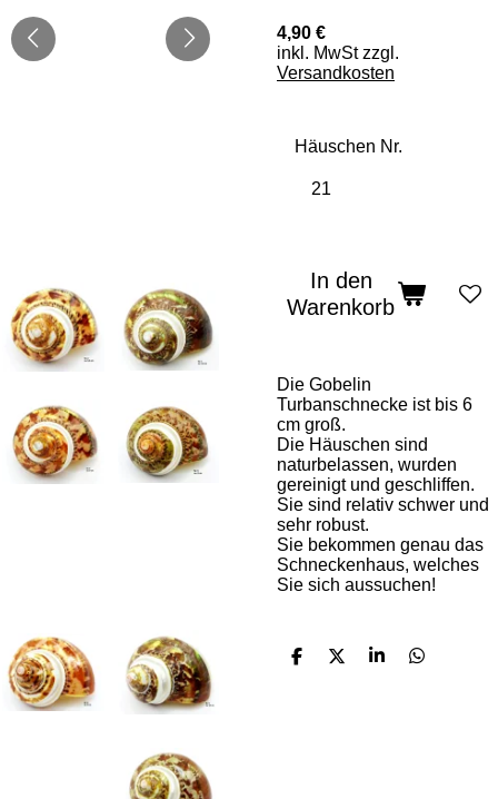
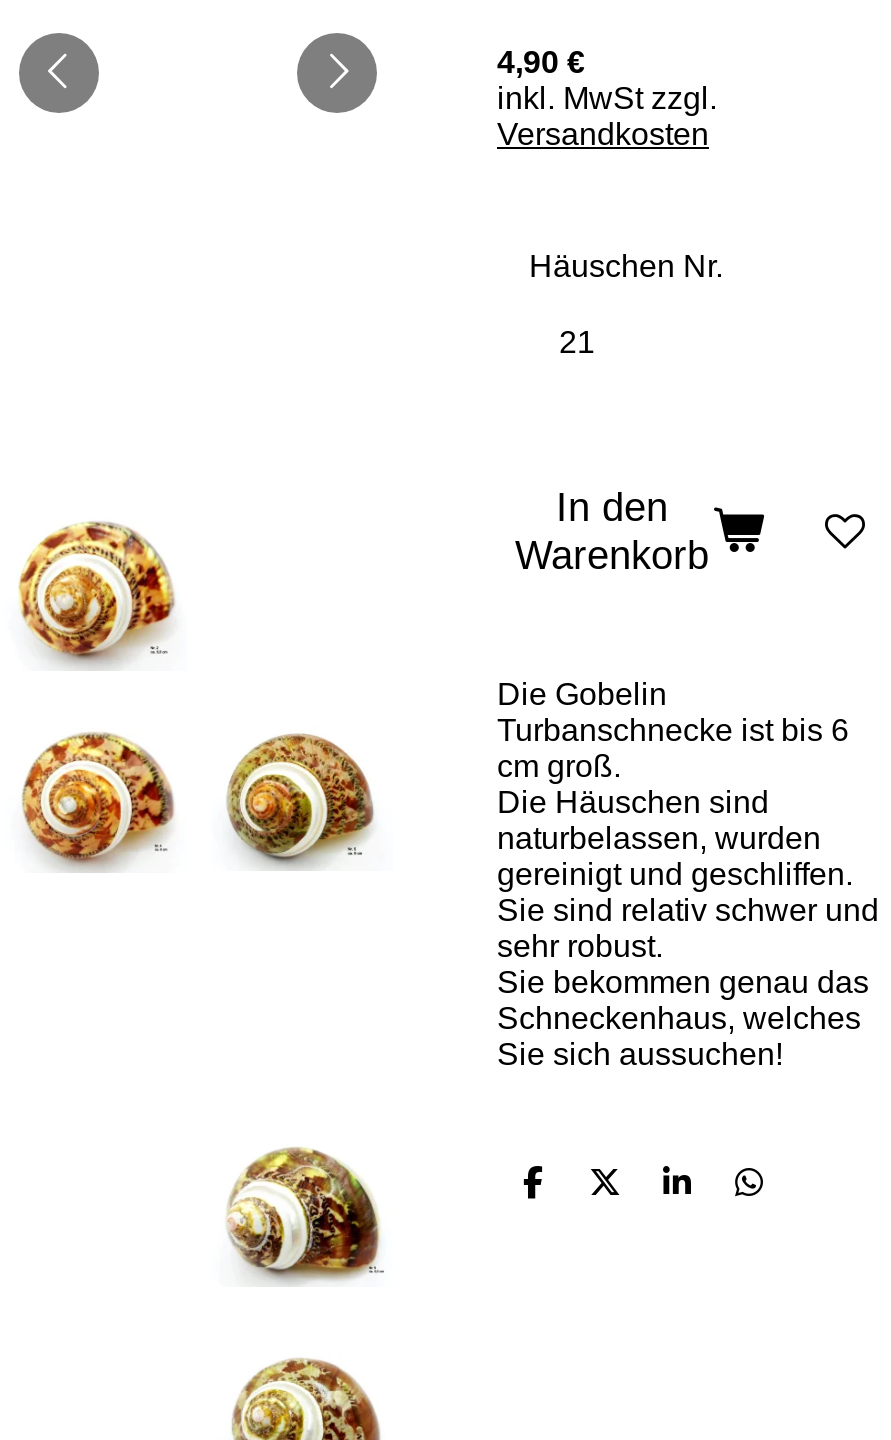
[123,288,213,371] [image] -> none
[7,637,96,712] [image] -> none

